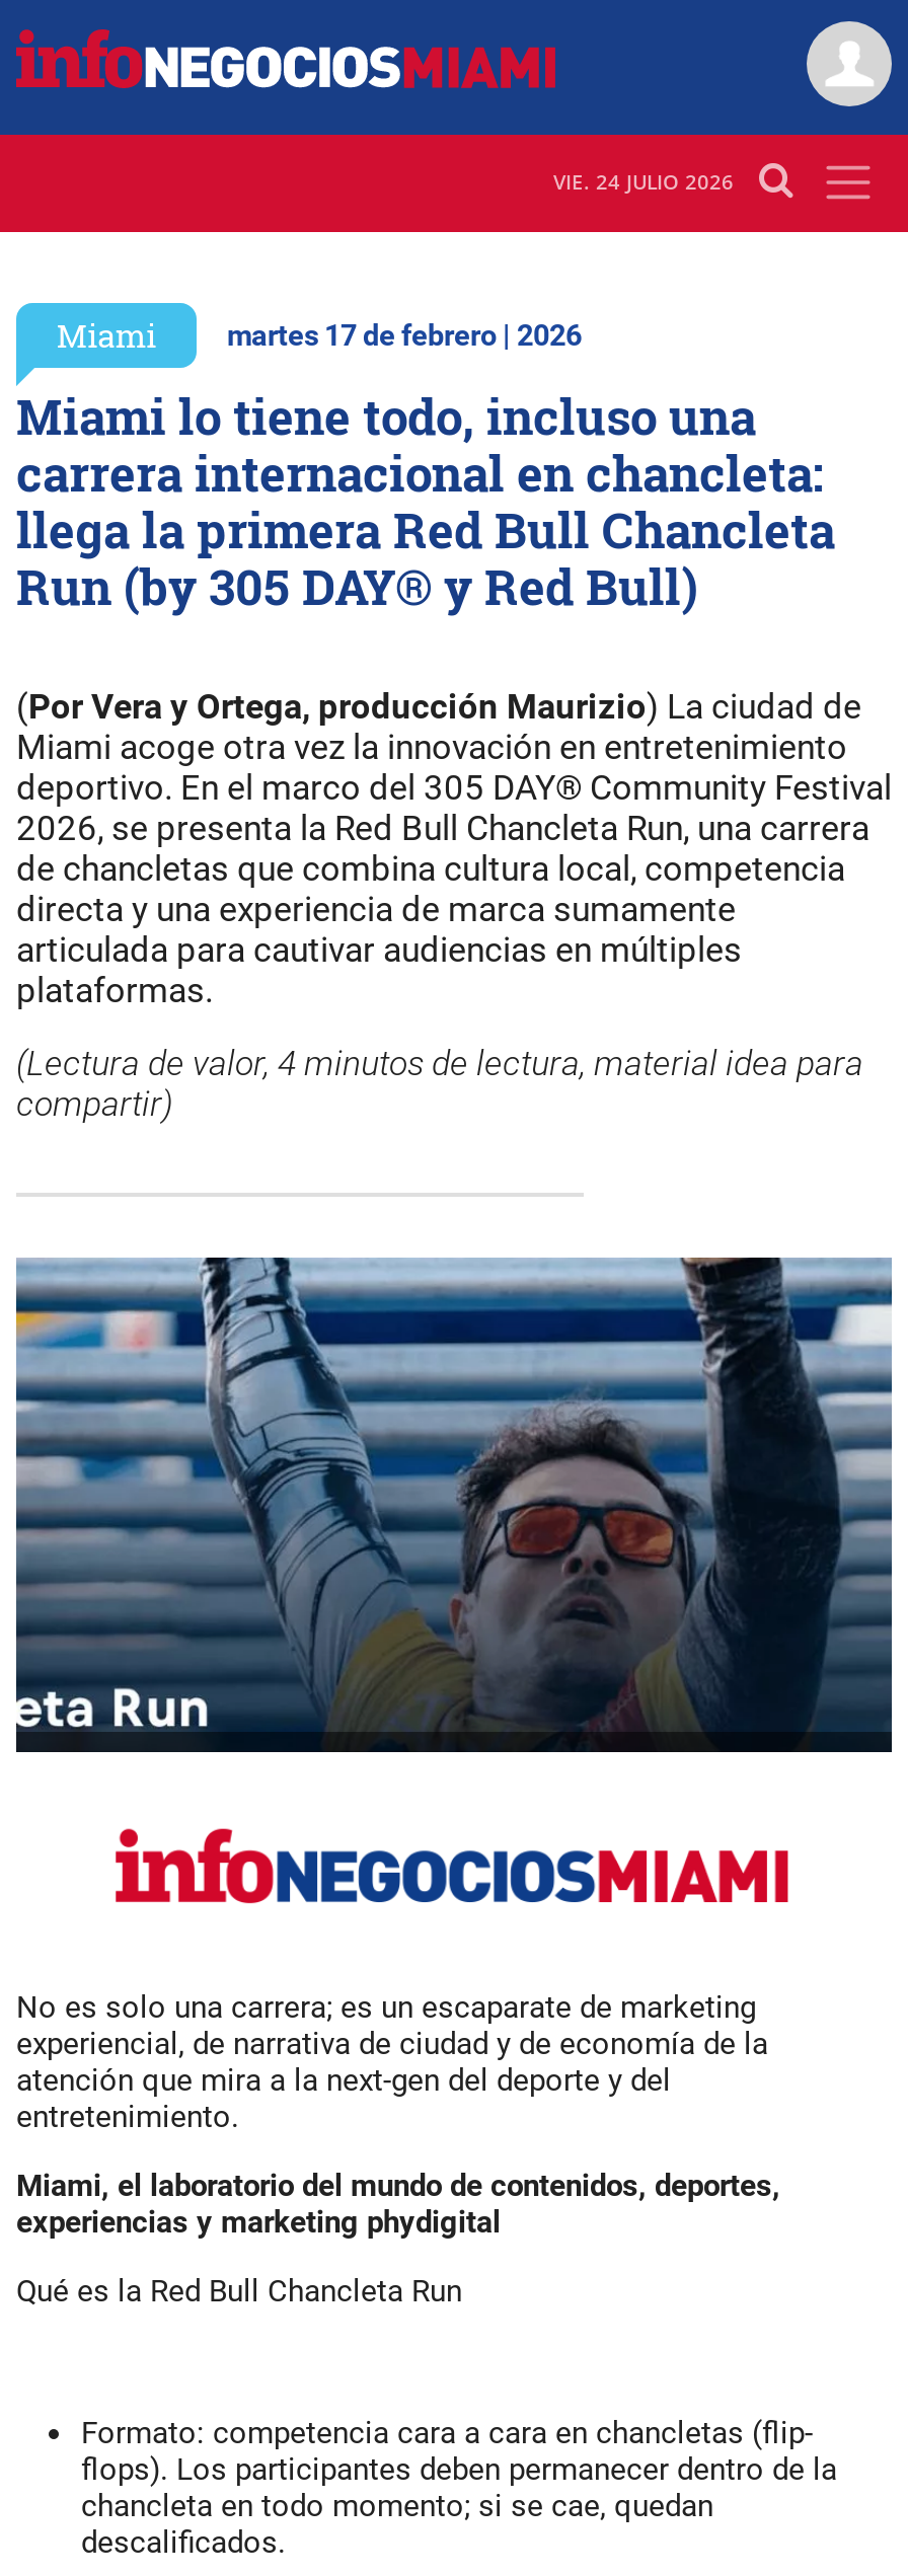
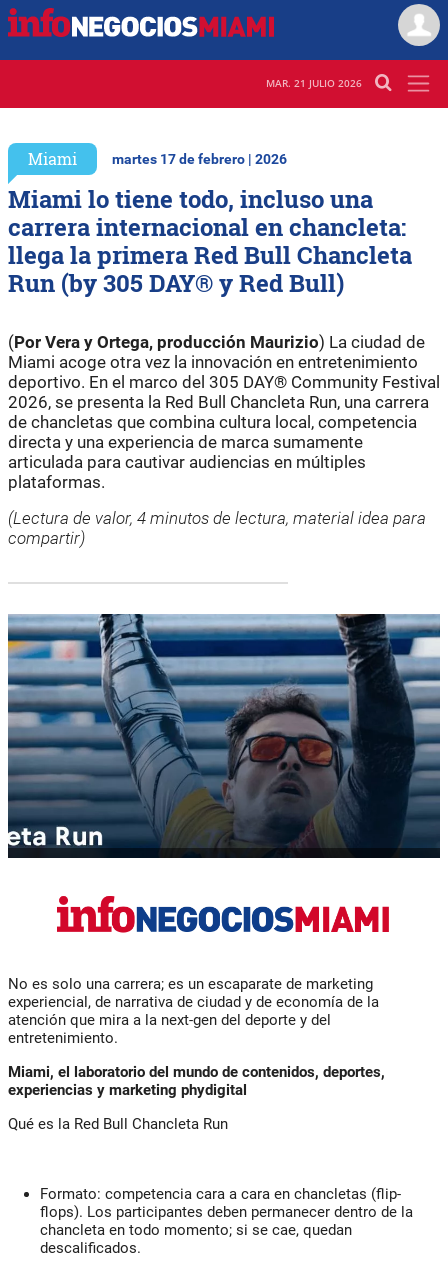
[553,168,734,196] VIE. 24 JULIO 2026 -> [266,76,362,90] MAR. 21 JULIO 2026

